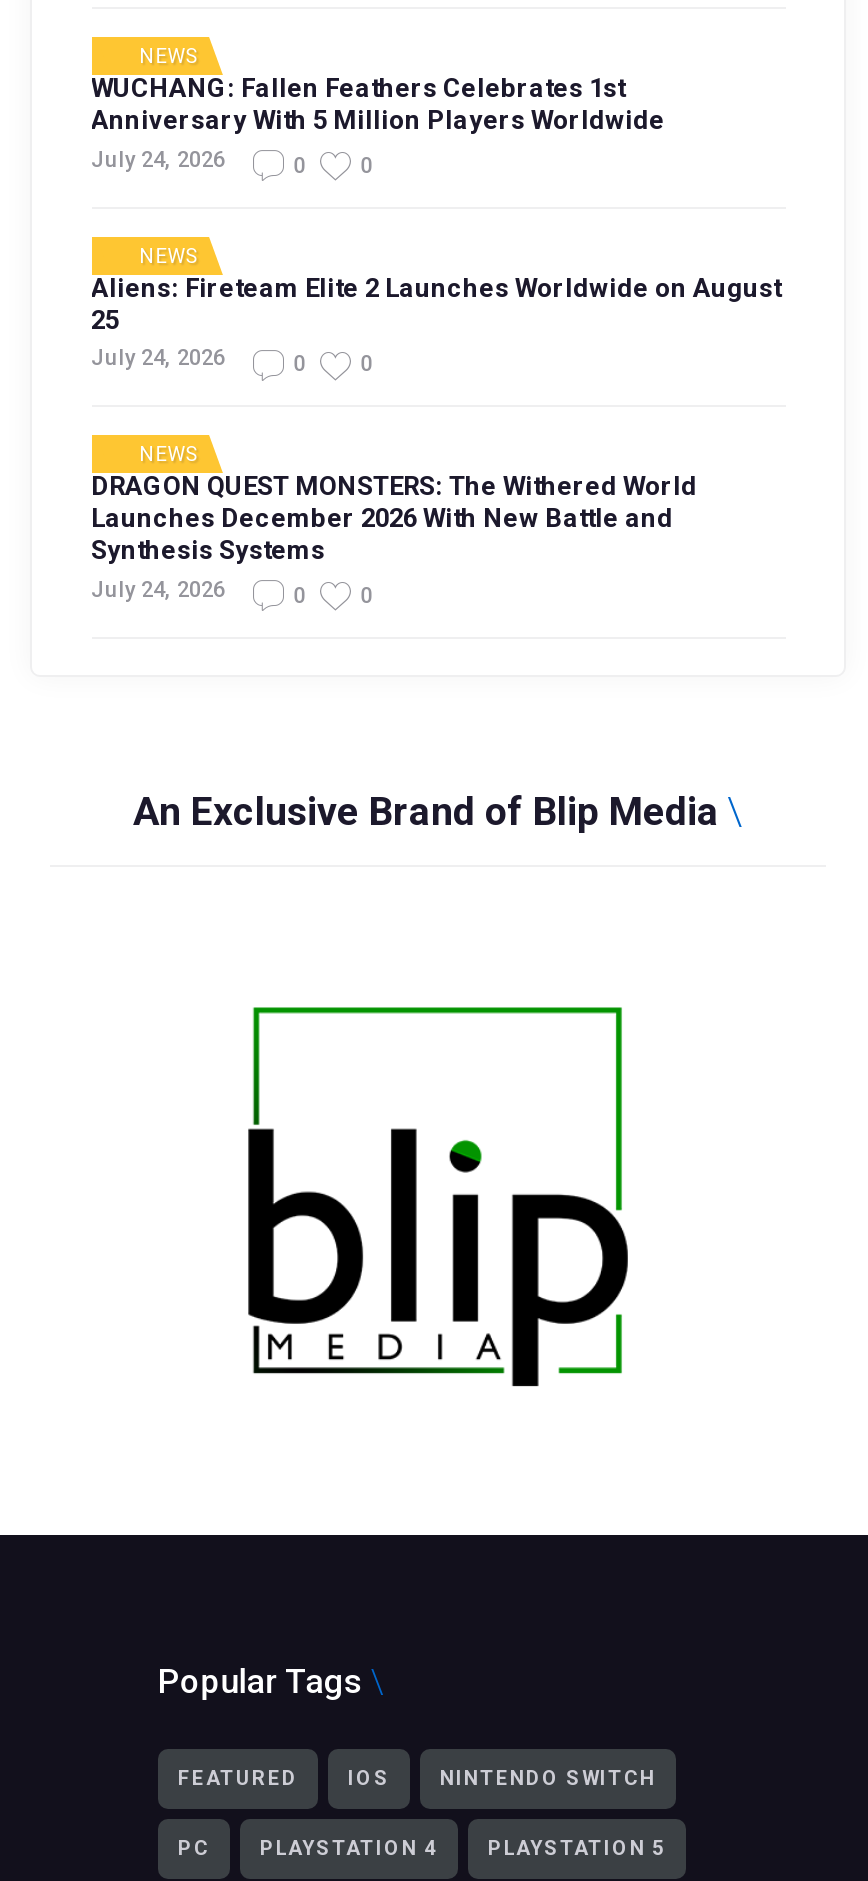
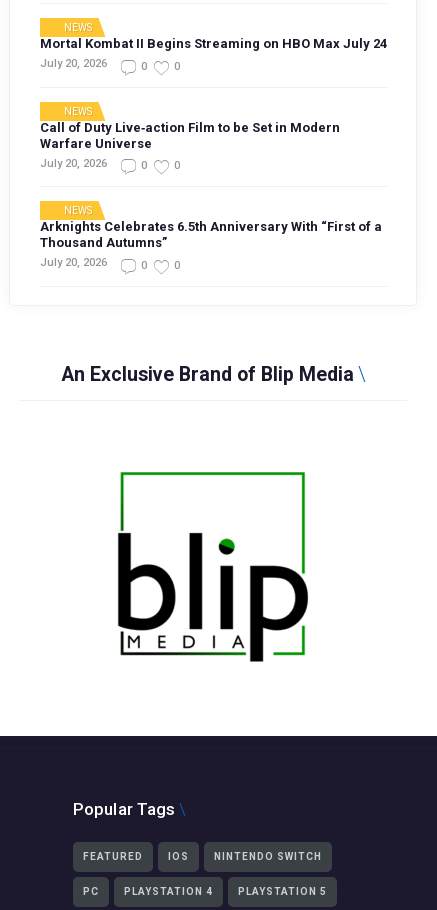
[91,73,665,173] WUCHANG: Fallen Feathers Celebrates 1st | Anniversary With 5 Million Players Worldwide | July 24, 2026 -> [39,36,386,70] Mortal Kombat II Begins Streaming on HBO Max July 24 | July 20, 2026
[91,272,781,372] Aliens: Fireteam Elite 2 Launches Worldwide on August | 25 | July 24, 2026 -> [39,120,339,170] Call of Duty Live‑action Film to be Set in Modern | Warfare Universe | July 20, 2026
[91,471,697,603] DRAGON QUEST MONSTERS: The Withered World | Launches December 2026 With New Battle and | Synthesis Systems | July 24, 2026 -> [39,219,381,269] Arknights Celebrates 6.5th Anniversary With “First of a | Thousand Autumns” | July 20, 2026

